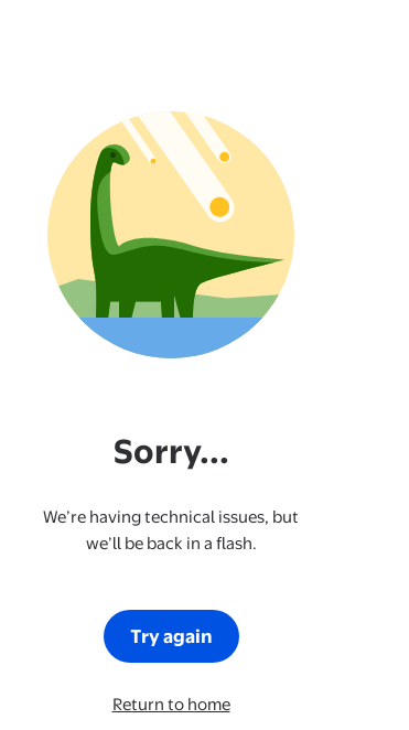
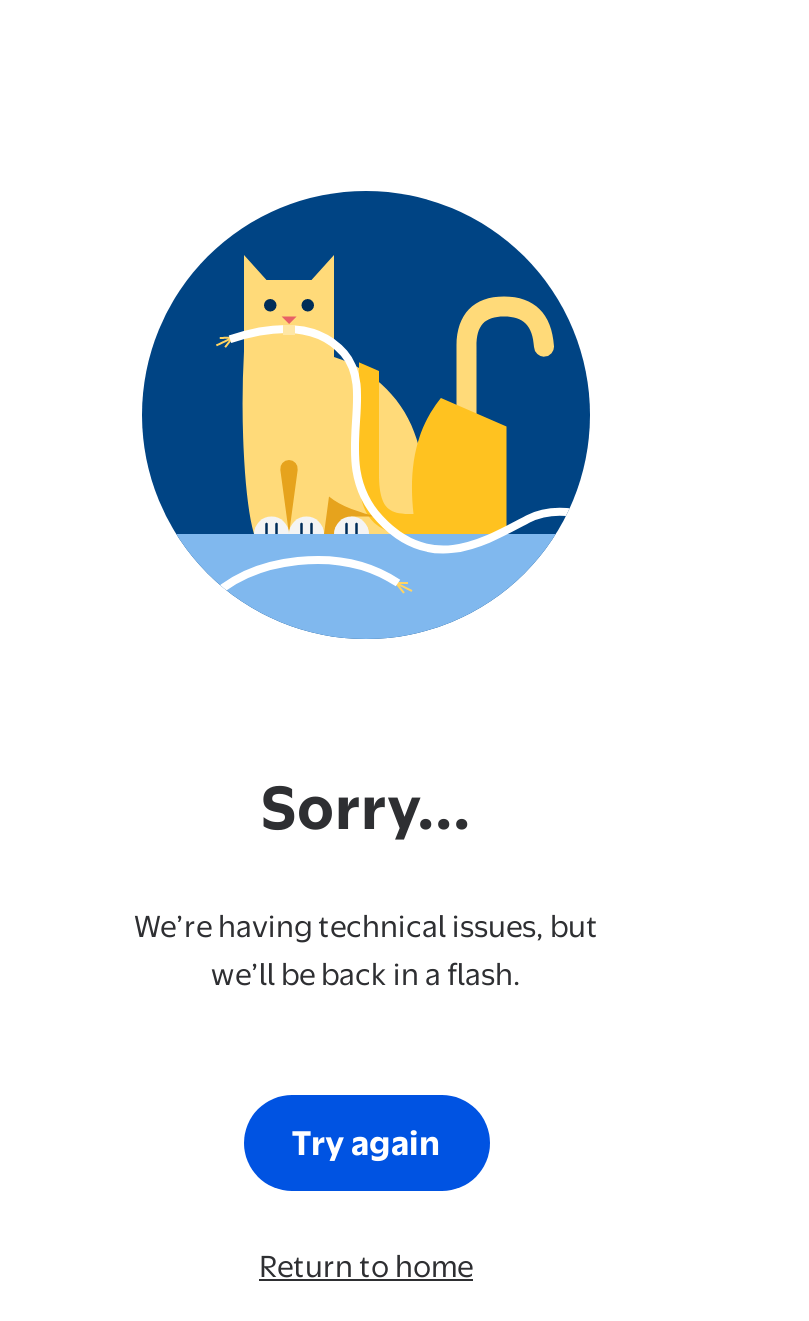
[47,111,294,333] [image] -> [140,189,592,595] [image]

